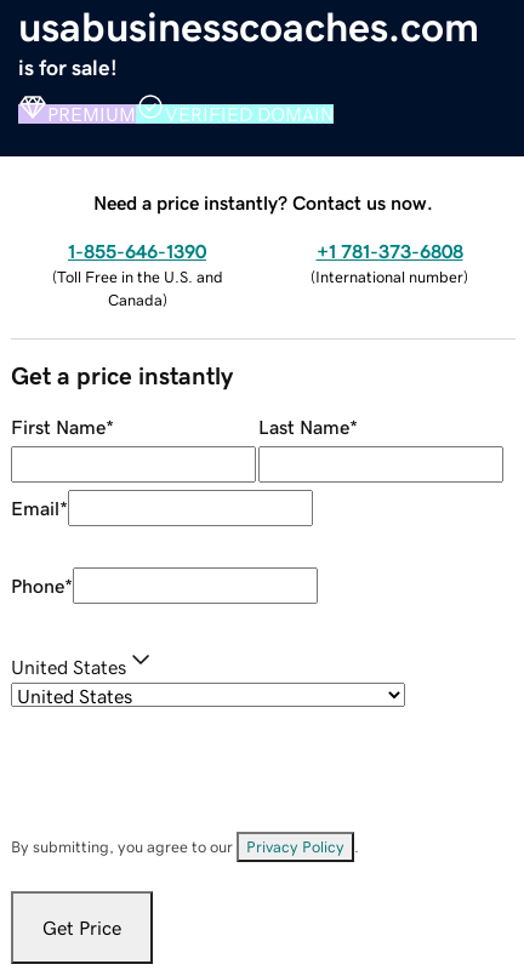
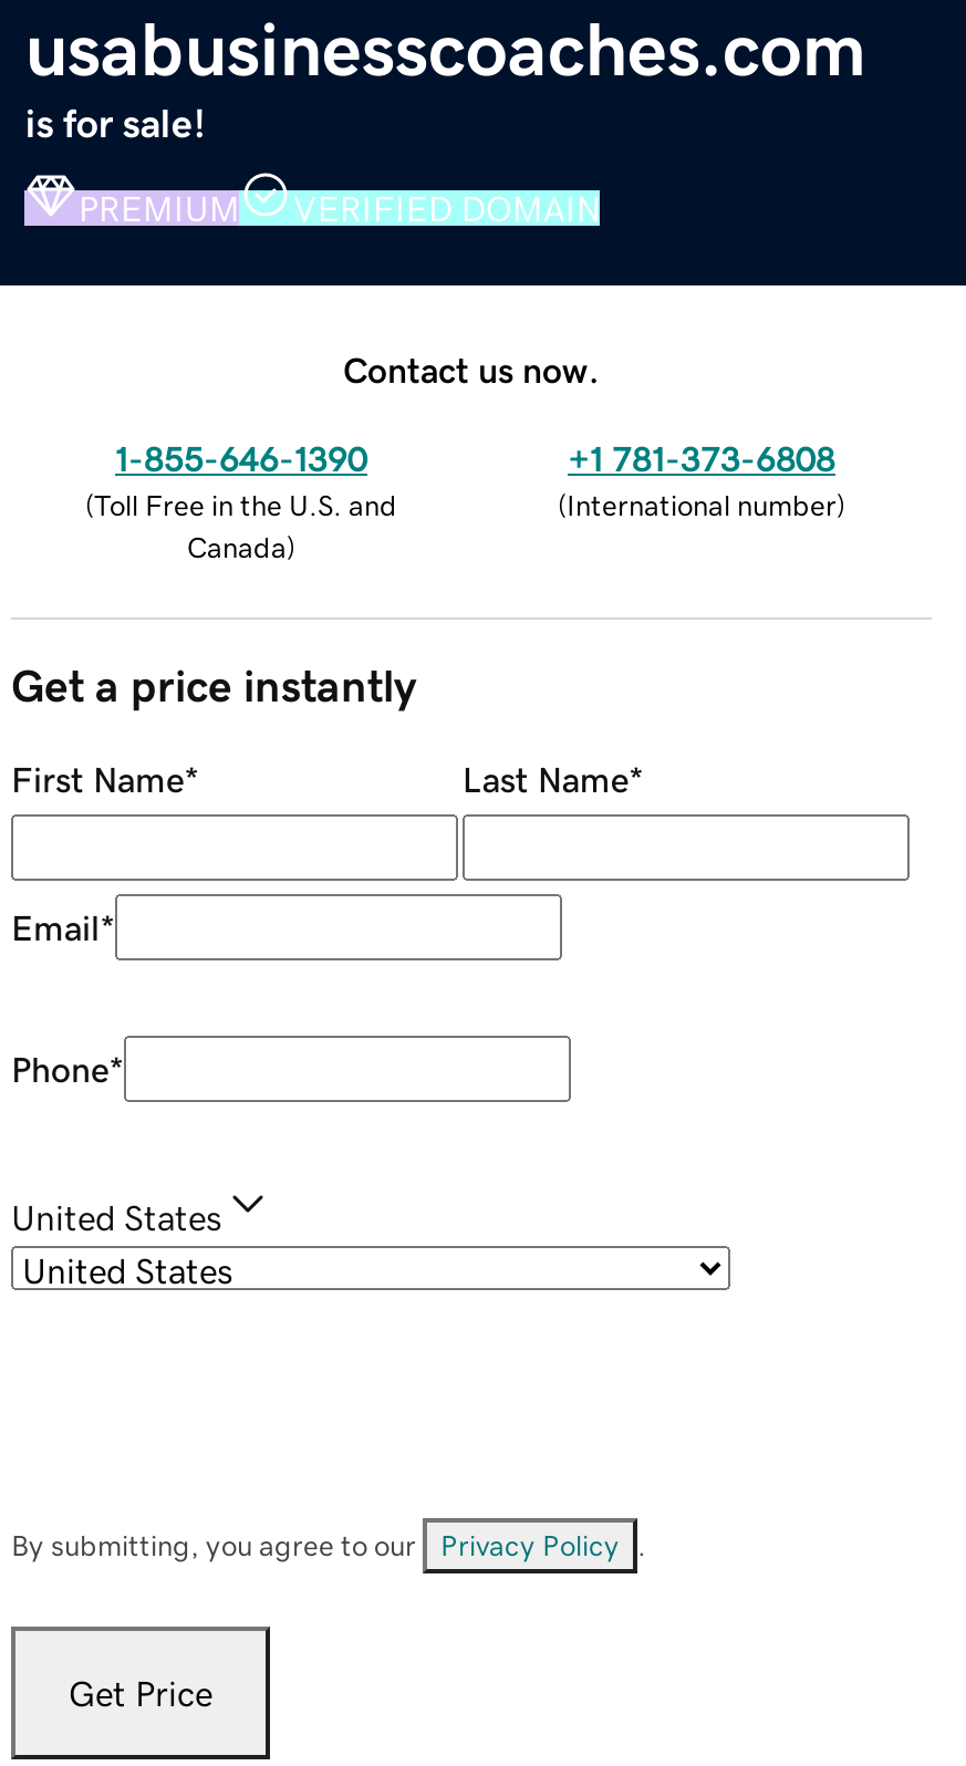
[93,192,433,212] Need a price instantly? Contact us now. -> [343,351,600,386] Contact us now.

